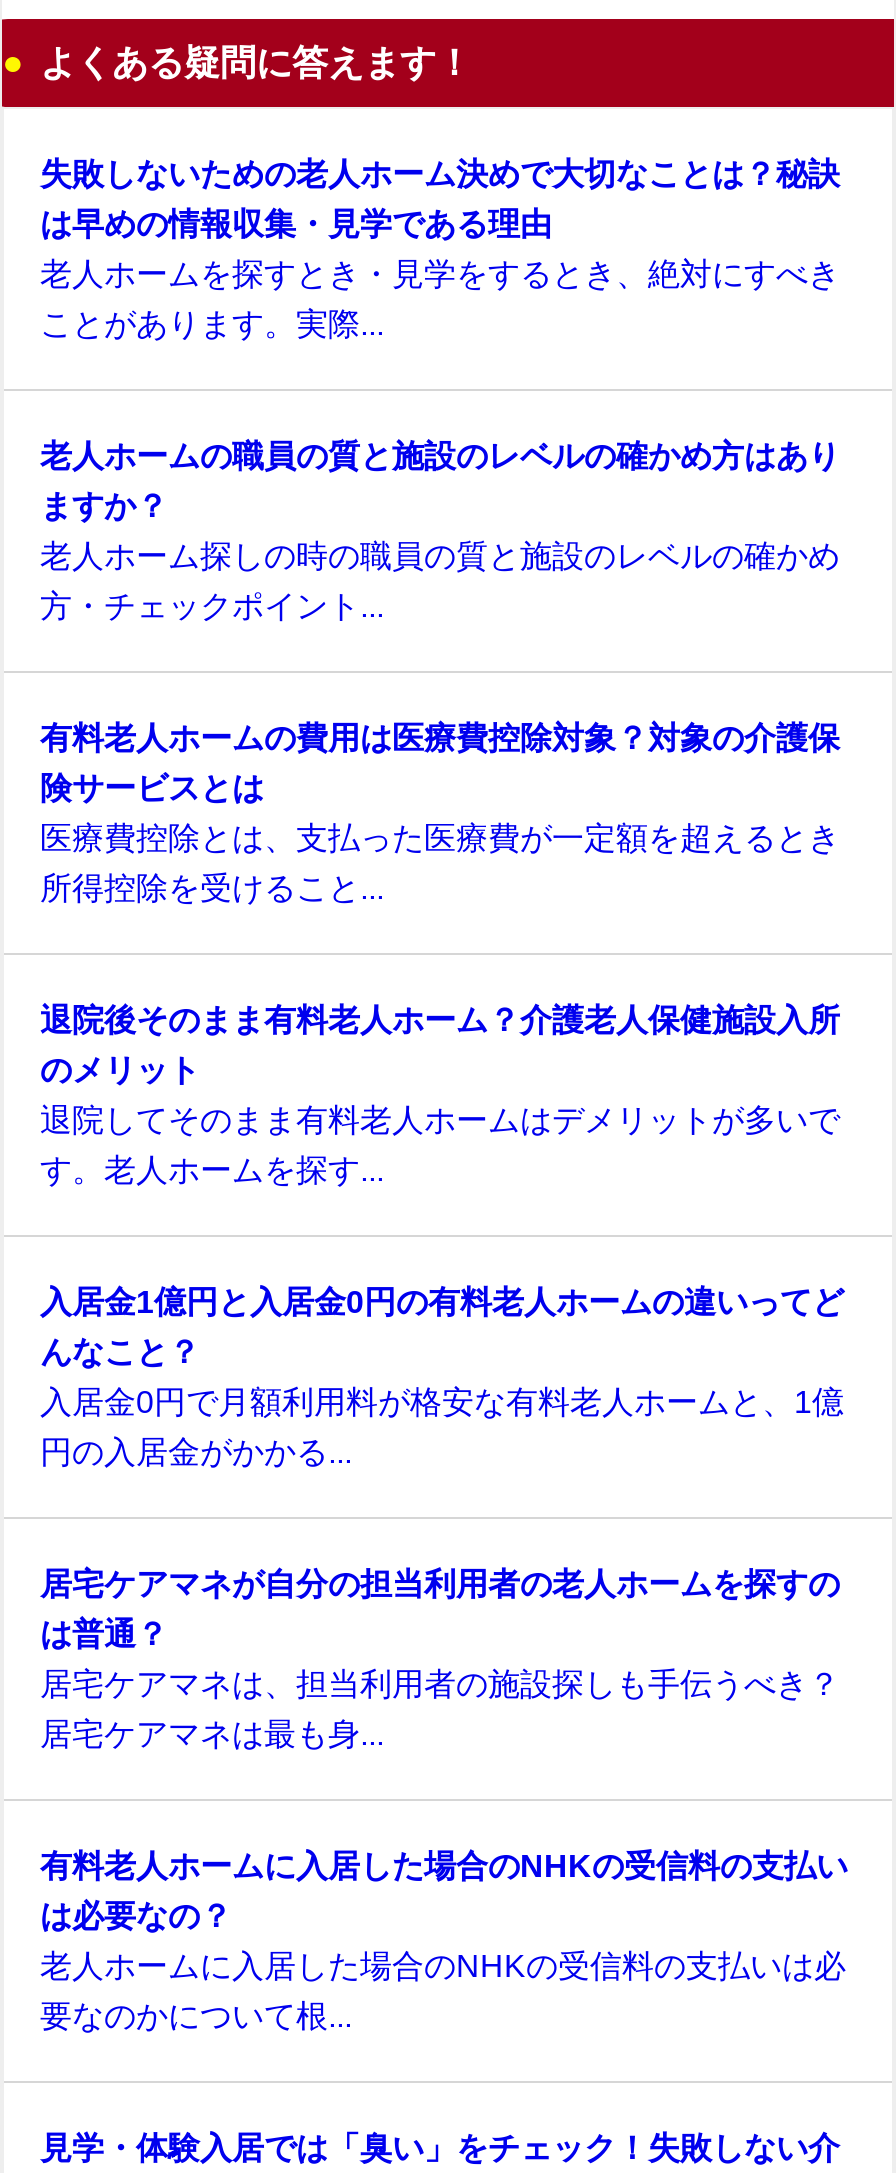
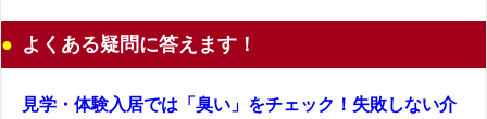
[40,158,840,340] 失敗しないための老人ホーム決めで大切なことは？秘訣 | は早めの情報収集・見学である理由 | 老人ホームを探すとき・見学をするとき、絶対にすべき | ことがあります。実際... -> none
[40,440,840,622] 老人ホームの職員の質と施設のレベルの確かめ方はあり | ますか？ | 老人ホーム探しの時の職員の質と施設のレベルの確かめ | 方・チェックポイント... -> none
[40,722,840,904] 有料老人ホームの費用は医療費控除対象？対象の介護保 | 険サービスとは | 医療費控除とは、支払った医療費が一定額を超えるとき | 所得控除を受けること... -> none
[40,1004,840,1186] 退院後そのまま有料老人ホーム？介護老人保健施設入所 | のメリット | 退院してそのまま有料老人ホームはデメリットが多いで | す。老人ホームを探す... -> none
[40,1286,844,1468] 入居金1億円と入居金0円の有料老人ホームの違いってど | んなこと？ | 入居金0円で月額利用料が格安な有料老人ホームと、1億 | 円の入居金がかかる... -> none
[40,1568,840,1750] 居宅ケアマネが自分の担当利用者の老人ホームを探すの | は普通？ | 居宅ケアマネは、担当利用者の施設探しも手伝うべき？ | 居宅ケアマネは最も身... -> none
[40,1850,848,2032] 有料老人ホームに入居した場合のNHKの受信料の支払い | は必要なの？ | 老人ホームに入居した場合のNHKの受信料の支払いは必 | 要なのかについて根... -> none

